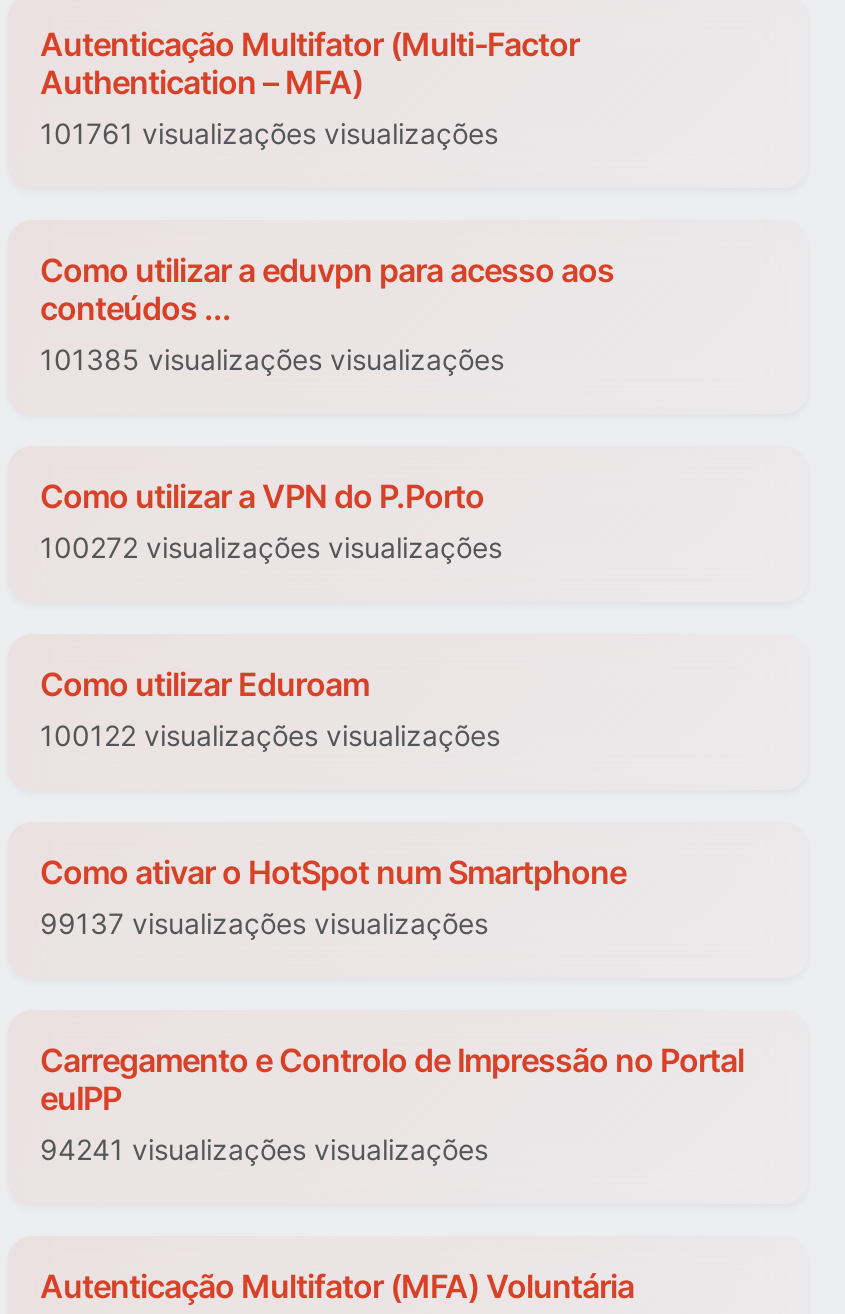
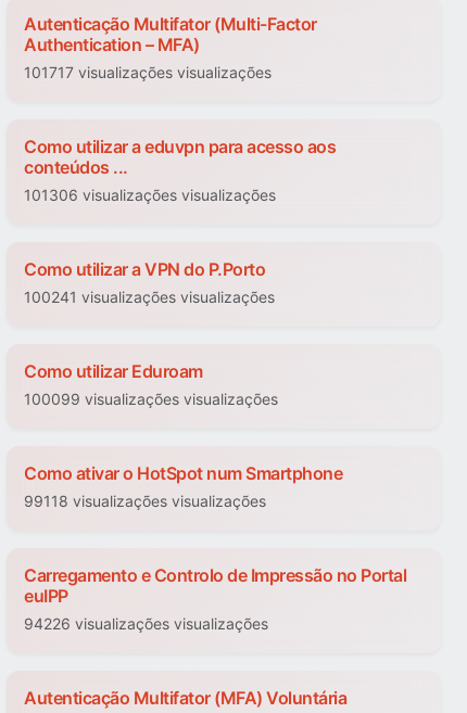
[40,117,498,151] 101761 visualizações visualizações -> [24,63,272,82] 101717 visualizações visualizações
[40,343,504,377] 101385 visualizações visualizações -> [24,186,276,205] 101306 visualizações visualizações
[40,531,502,565] 100272 visualizações visualizações -> [24,288,275,307] 100241 visualizações visualizações
[40,719,500,753] 100122 visualizações visualizações -> [24,390,278,409] 100099 visualizações visualizações
[40,907,488,941] 99137 visualizações visualizações -> [24,492,266,511] 99118 visualizações visualizações
[40,1133,488,1167] 94241 visualizações visualizações -> [24,615,268,633] 94226 visualizações visualizações

